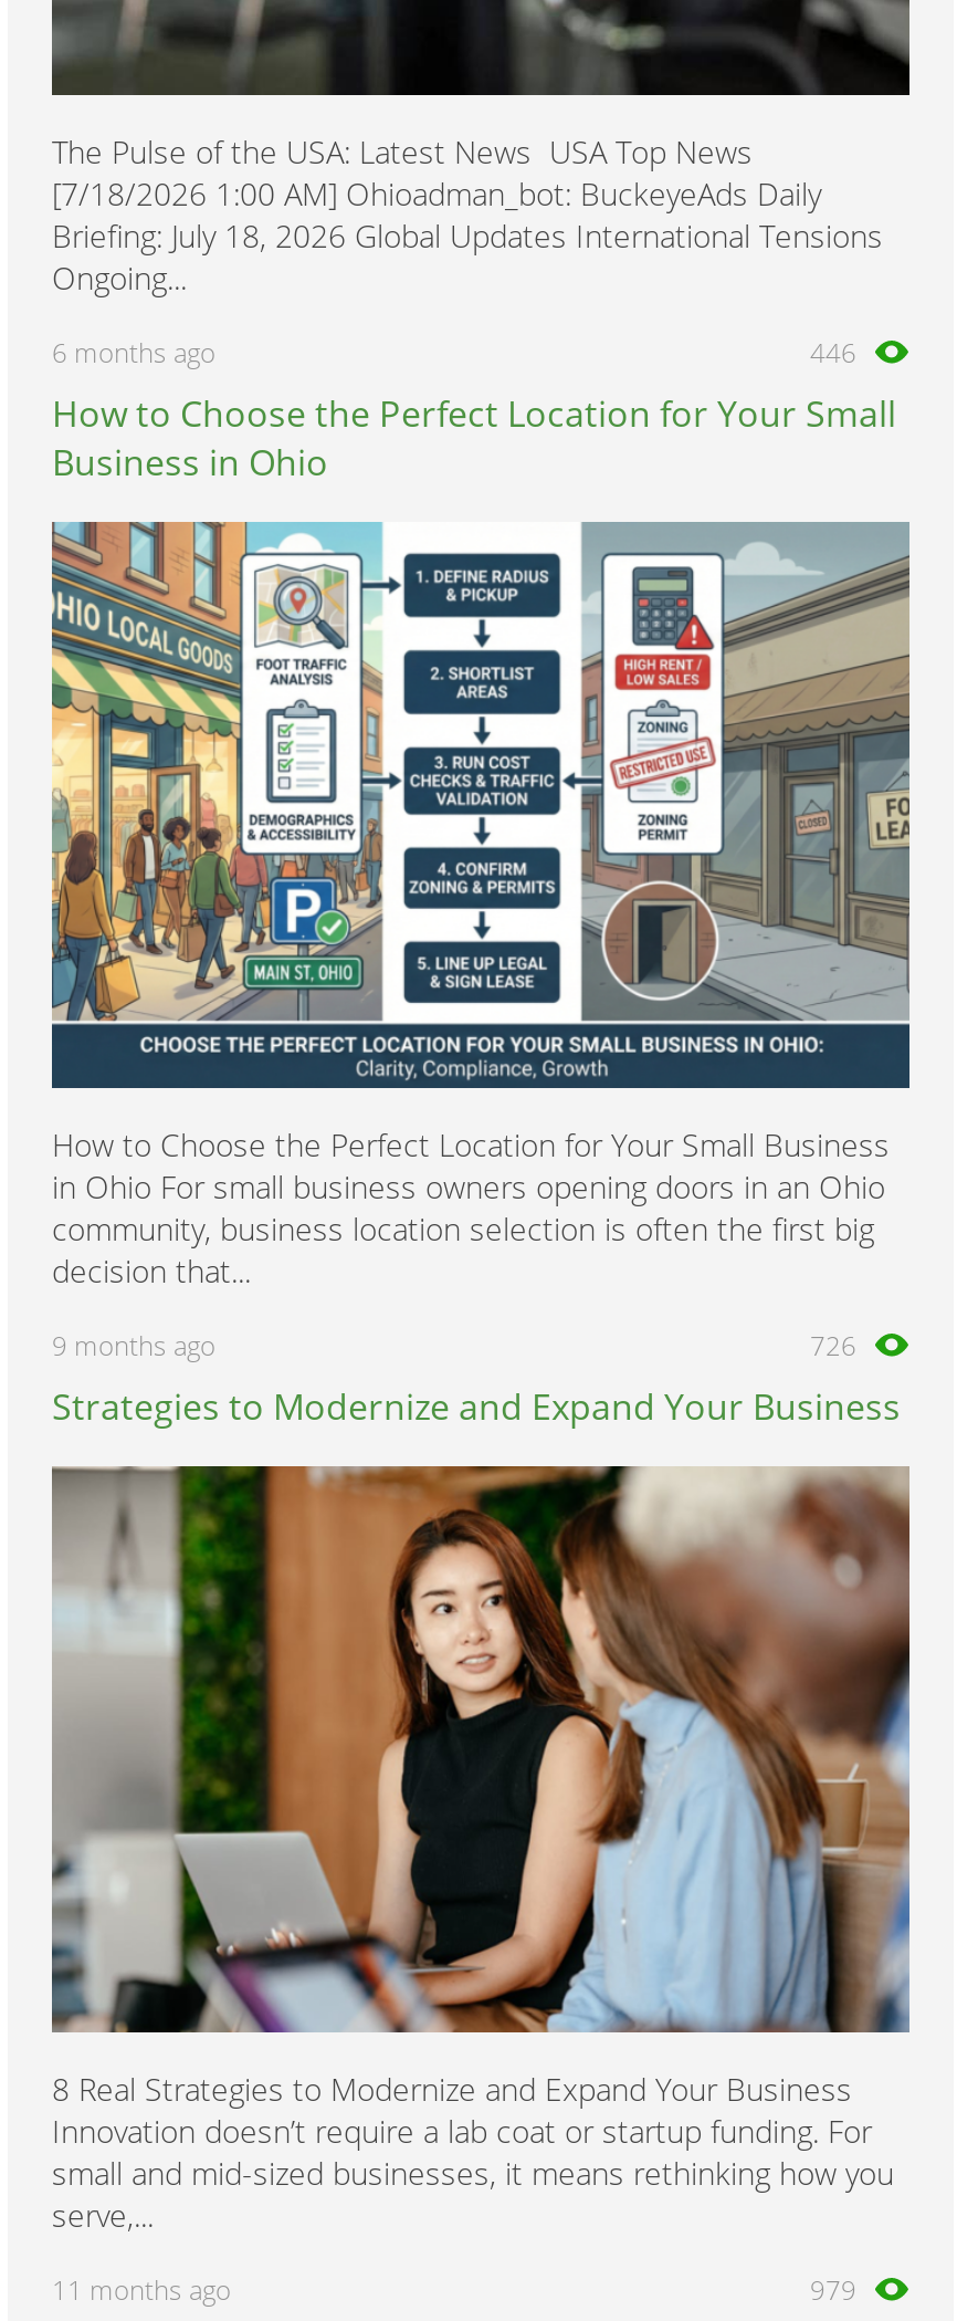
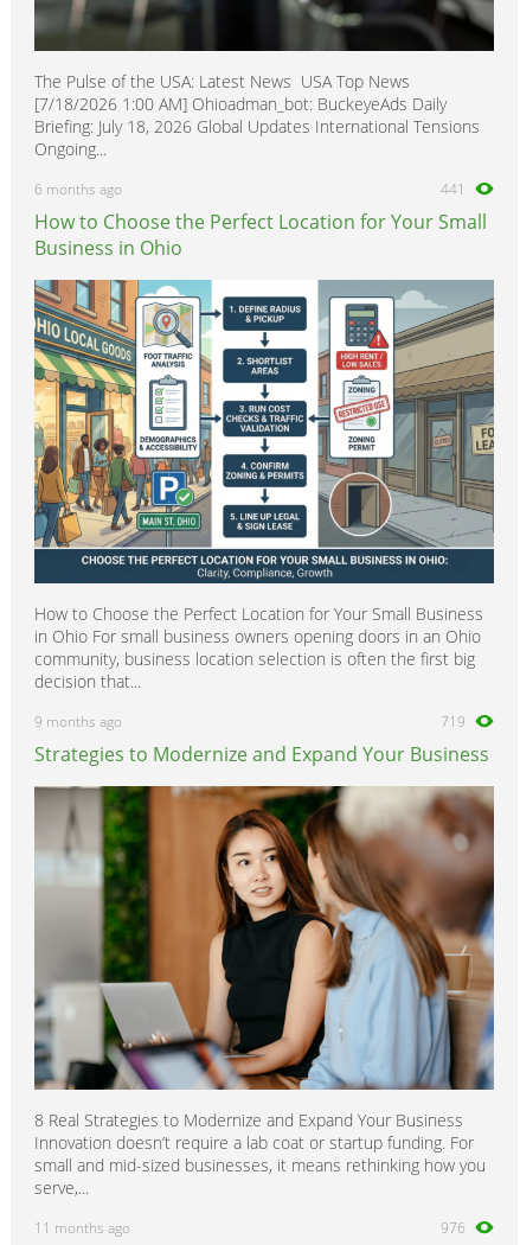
[810,334,856,372] 446 -> [441,179,466,199] 441
[810,1327,856,1365] 726 -> [441,712,466,732] 719
[810,2272,856,2309] 979 -> [441,1218,466,1238] 976

